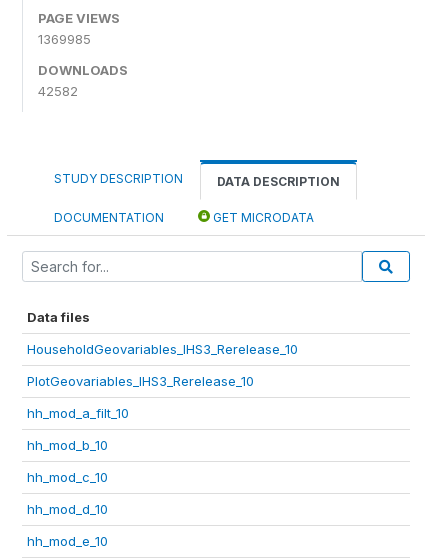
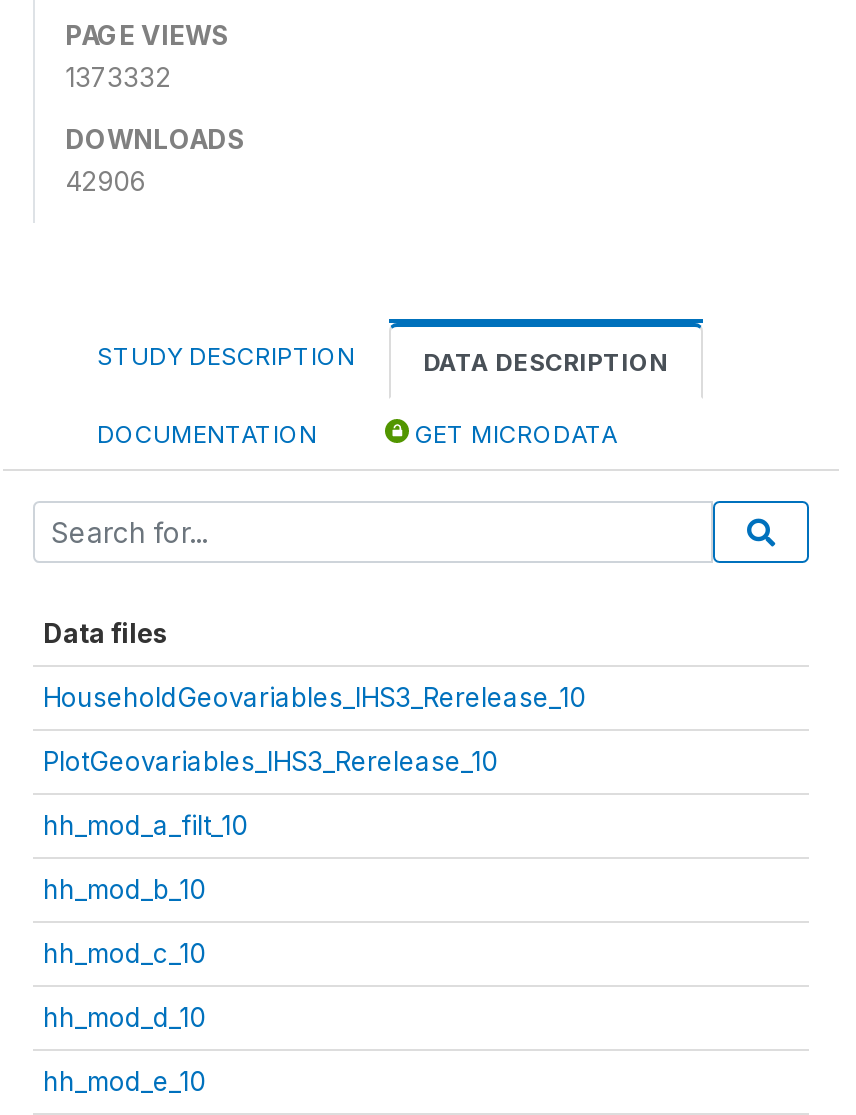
[38,31,91,47] 1369985 -> [65,61,171,93] 1373332
[38,83,78,99] 42582 -> [65,165,145,197] 42906

